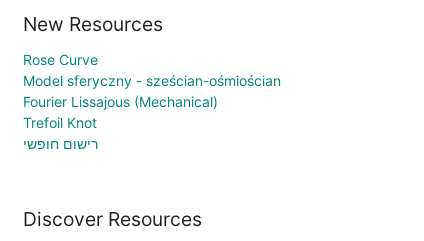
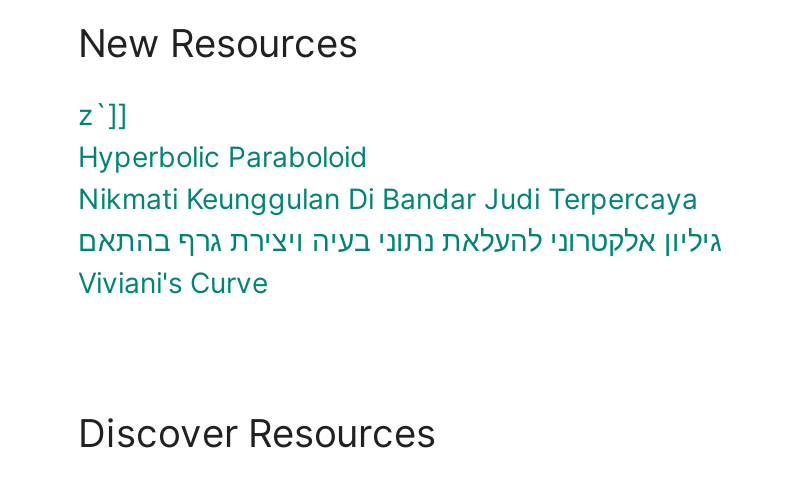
[23,51,281,152] Rose Curve | Model sferyczny - sześcian-ośmiościan | Fourier Lissajous (Mechanical) | Trefoil Knot | רישום חופשי -> [78,97,722,299] z`]] | Hyperbolic Paraboloid | Nikmati Keunggulan Di Bandar Judi Terpercaya | גיליון אלקטרוני להעלאת נתוני בעיה ויצירת גרף בהתאם | Viviani's Curve

